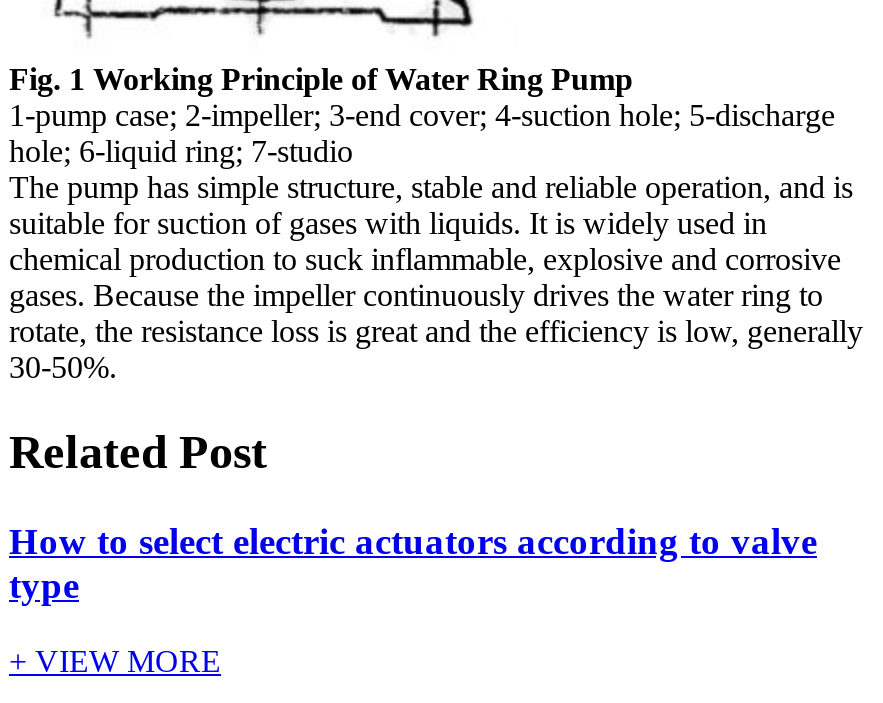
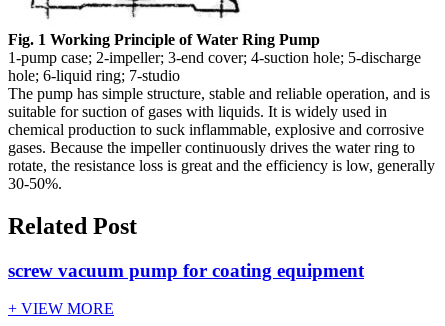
[9,519,817,605] How to select electric actuators according to valve | type -> [8,260,364,281] screw vacuum pump for coating equipment

